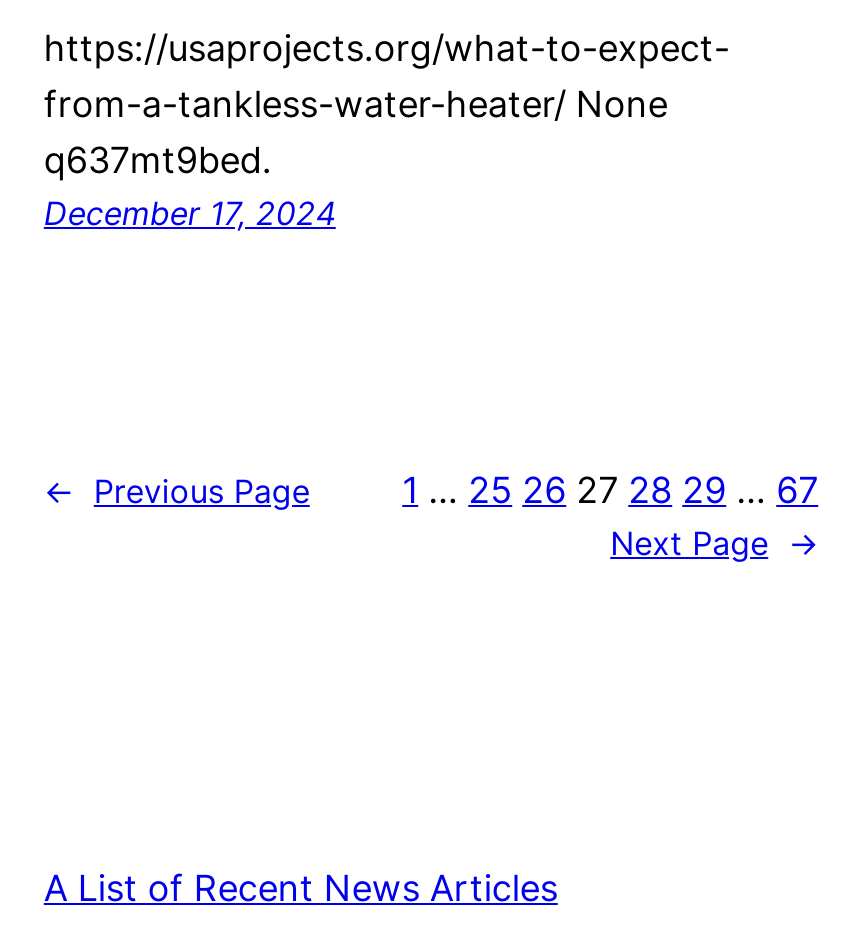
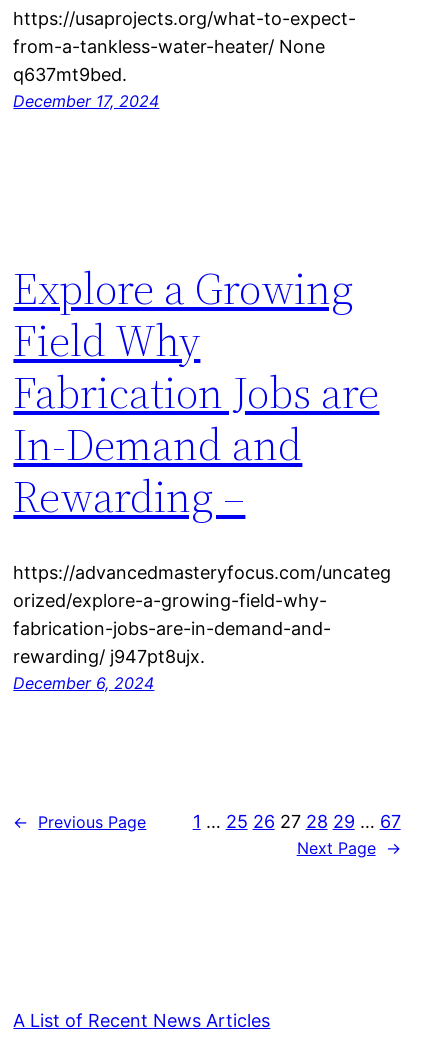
none -> [13,258,391,693] Explore a Growing | Field Why | Fabrication Jobs are | In-Demand and | Rewarding – | https://advancedmasteryfocus.com/uncateg | orized/explore-a-growing-field-why- | fabrication-jobs-are-in-demand-and- | rewarding/ j947pt8ujx. | December 6, 2024

